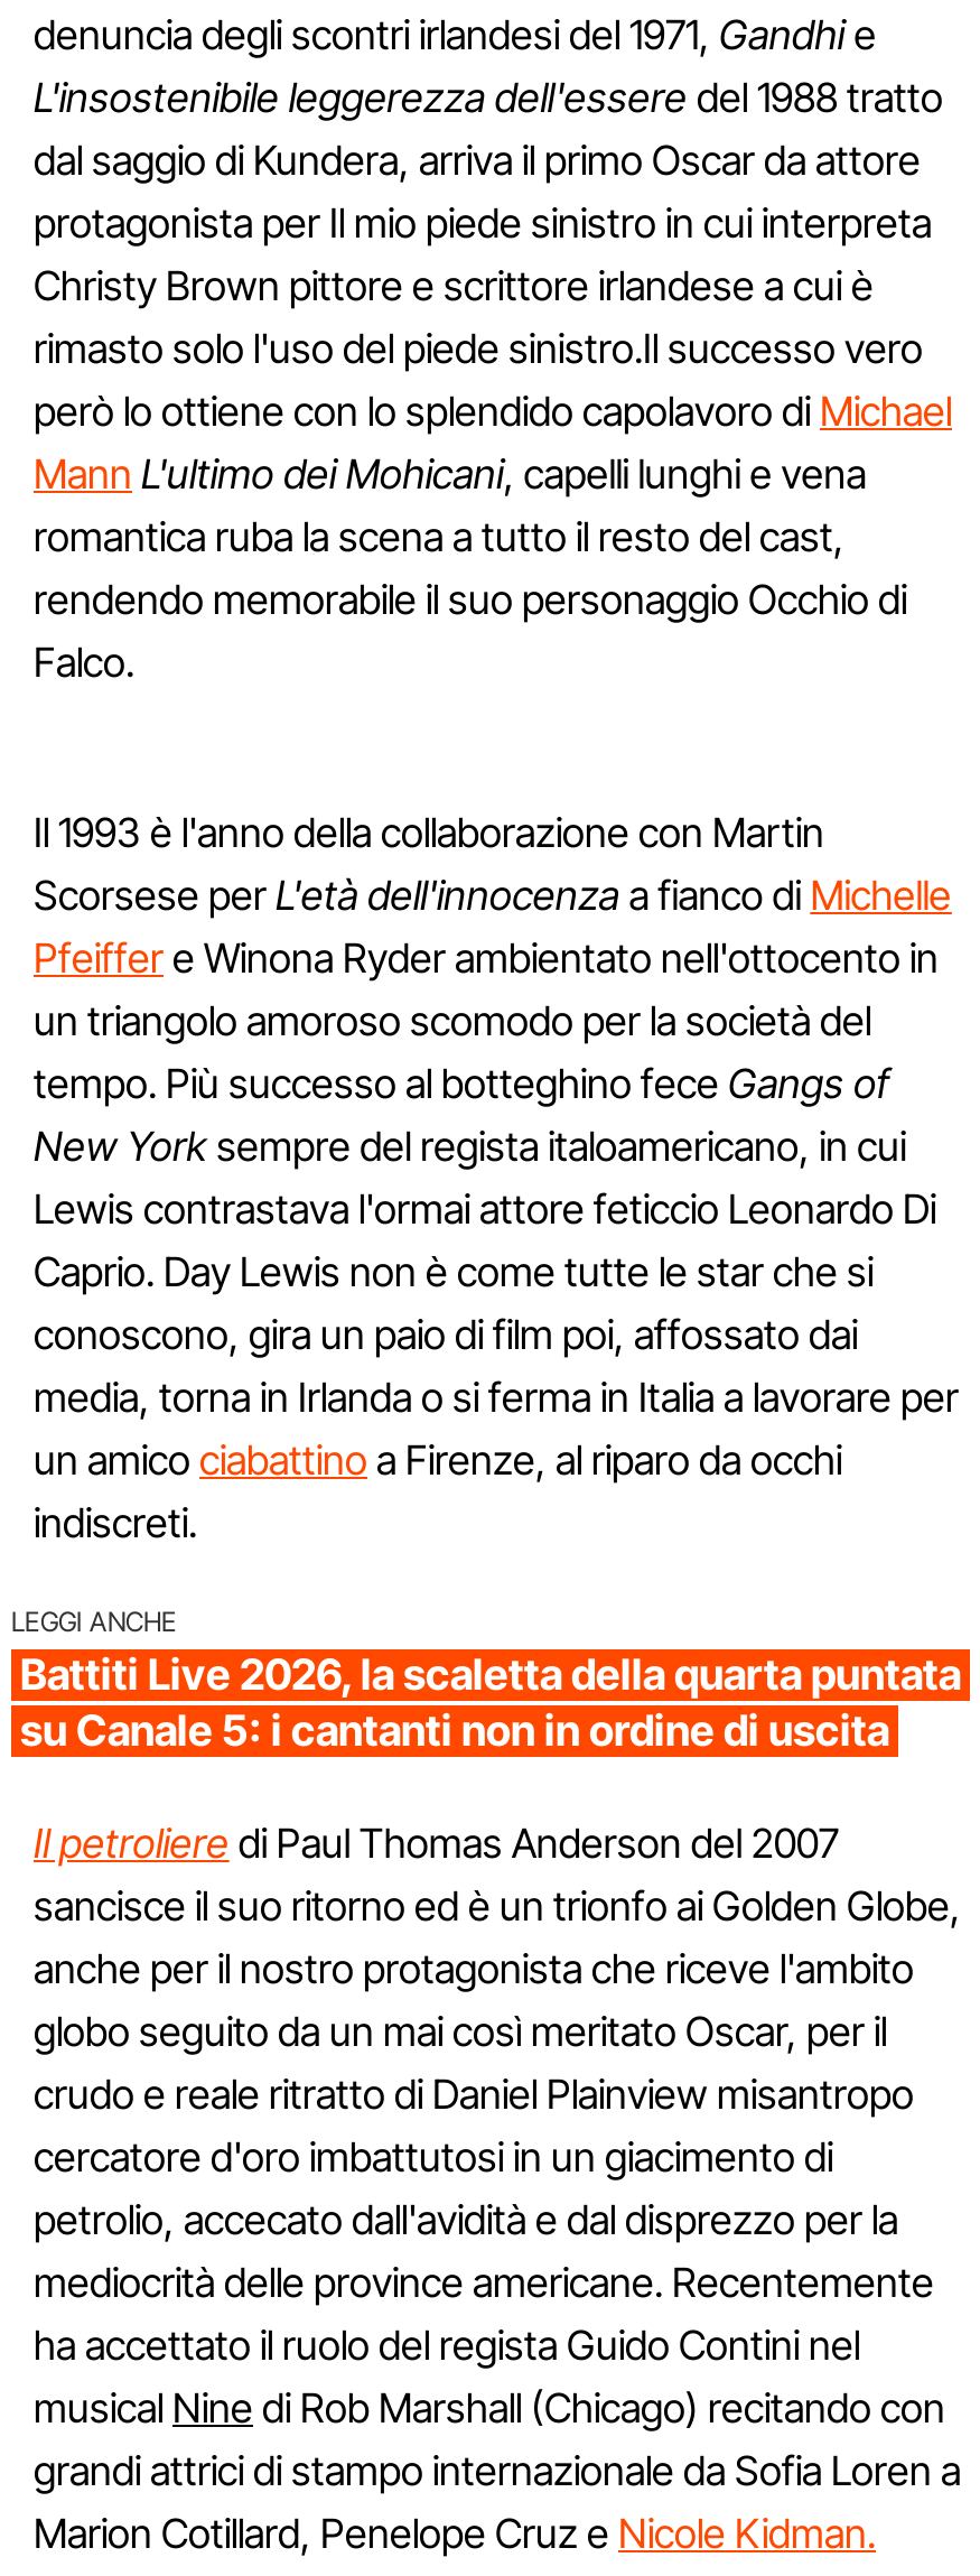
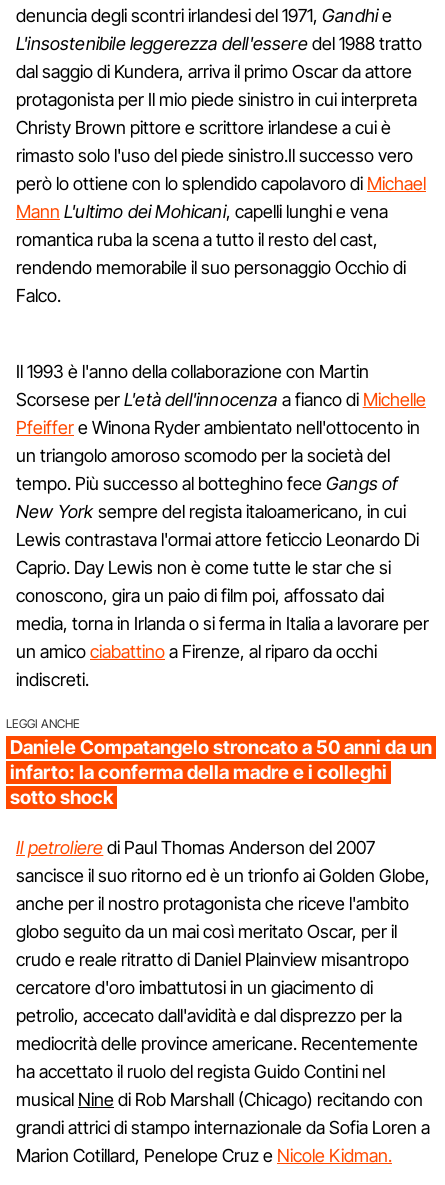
[20,1649,961,1757] Battiti Live 2026, la scaletta della quarta puntata | su Canale 5: i cantanti non in ordine di uscita -> [10,736,432,809] Daniele Compatangelo stroncato a 50 anni da un | infarto: la conferma della madre e i colleghi | sotto shock

